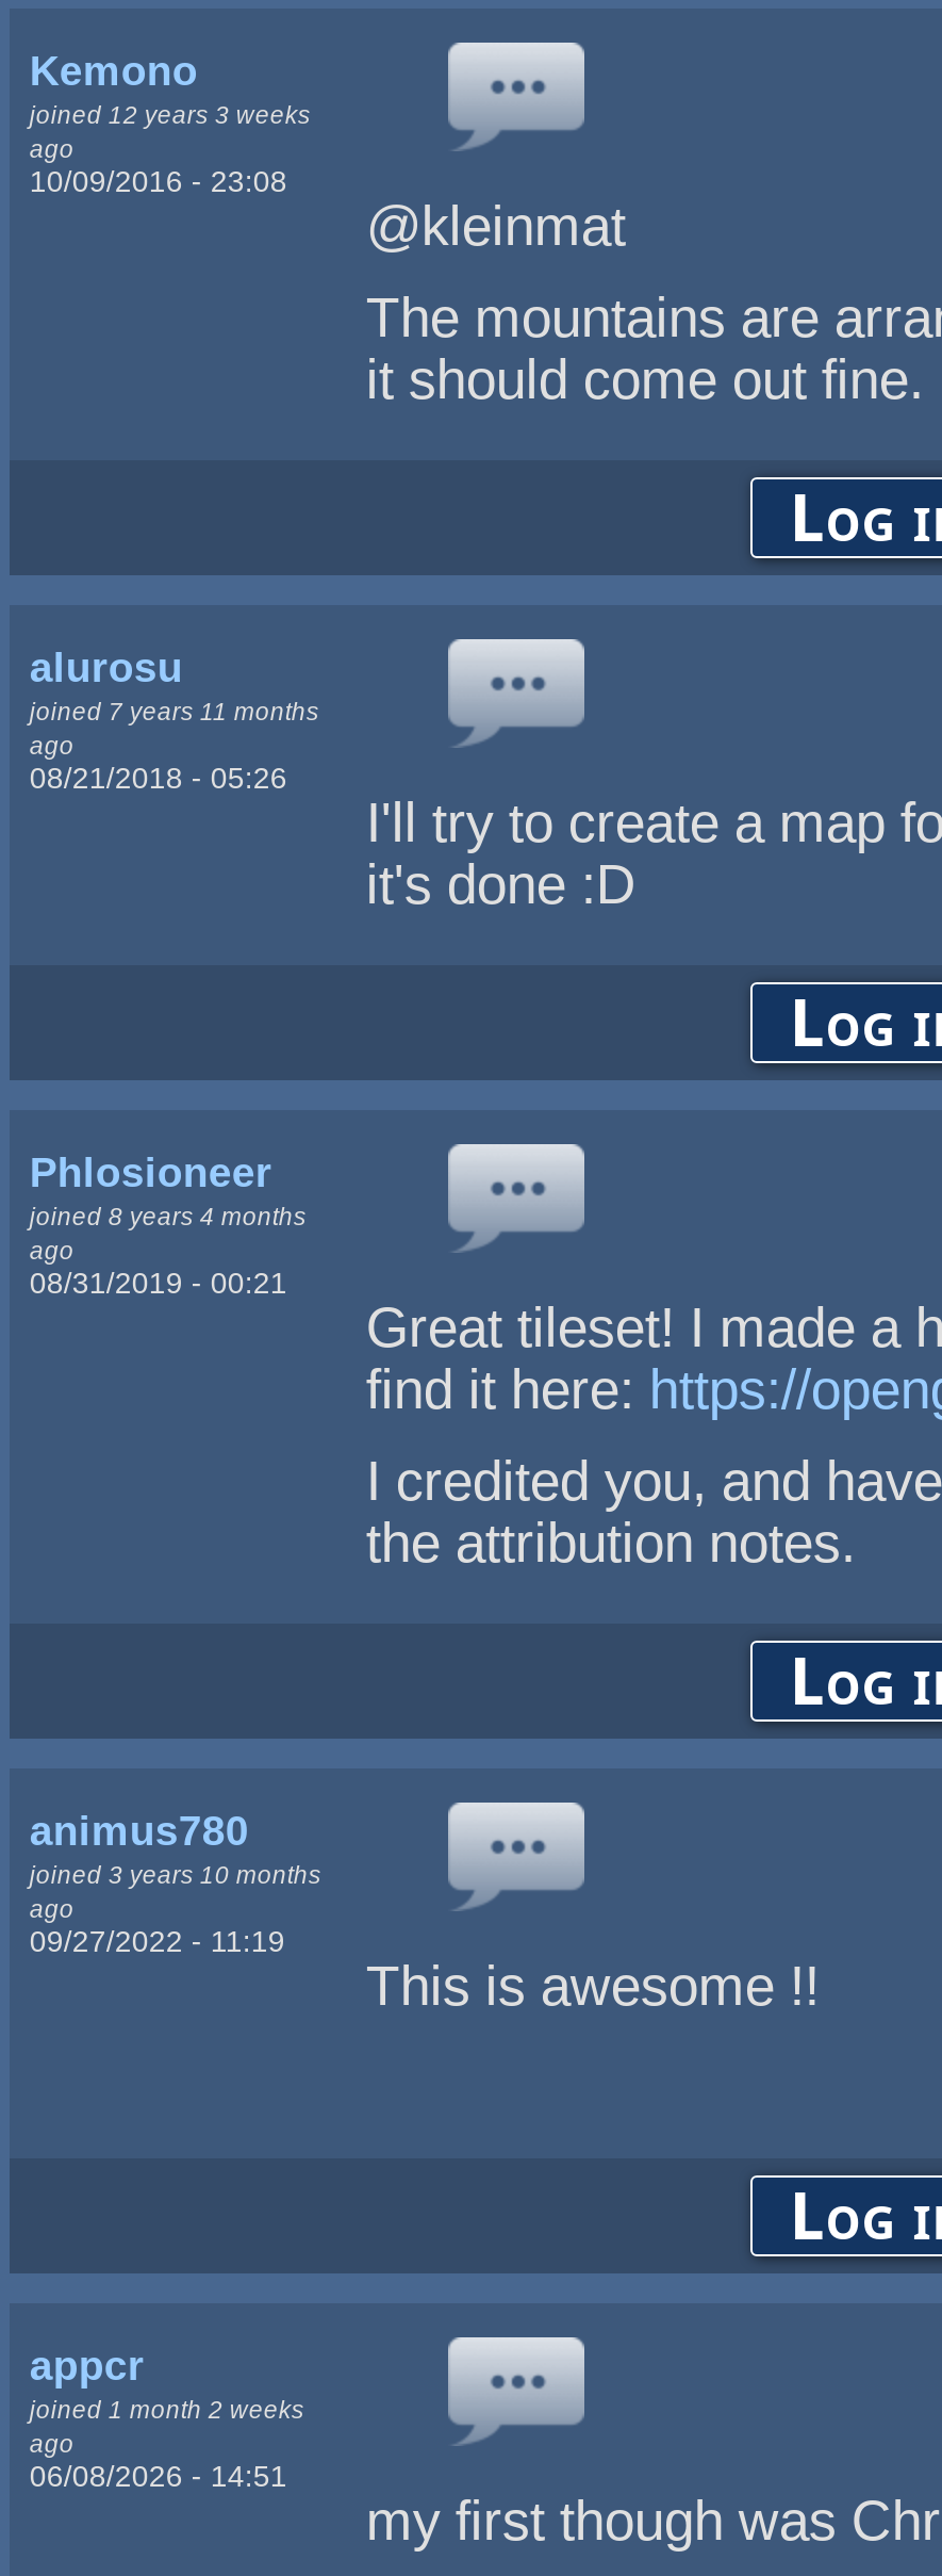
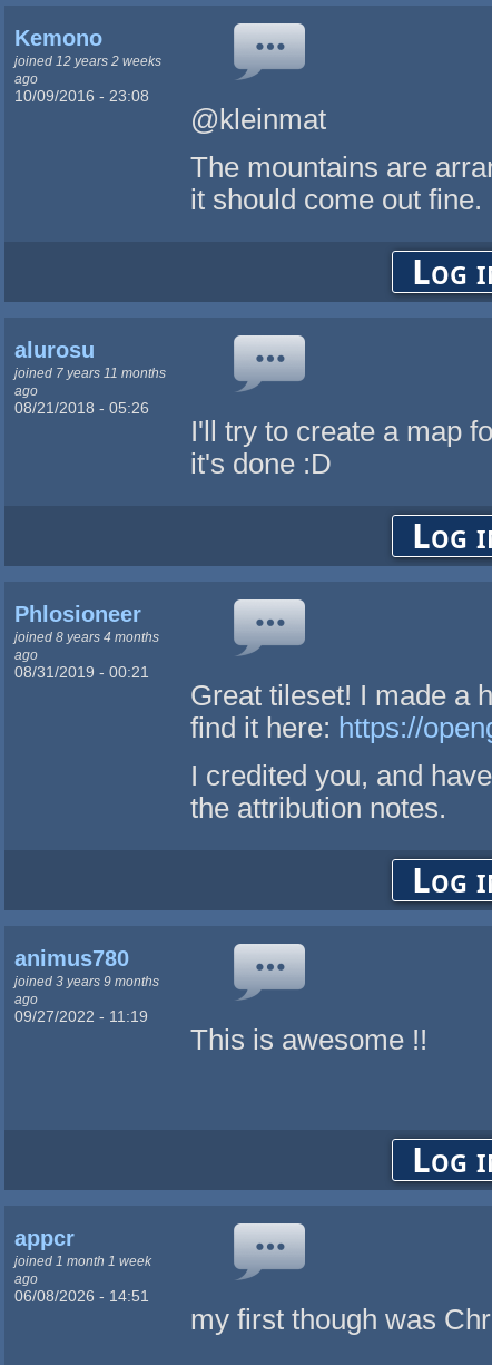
[29,100,310,127] joined 12 years 3 weeks -> [15,53,162,68] joined 12 years 2 weeks
[29,1860,321,1888] joined 3 years 10 months -> [15,974,160,988] joined 3 years 9 months
[29,2395,304,2422] joined 1 month 2 weeks -> [15,1253,152,1268] joined 1 month 1 week

